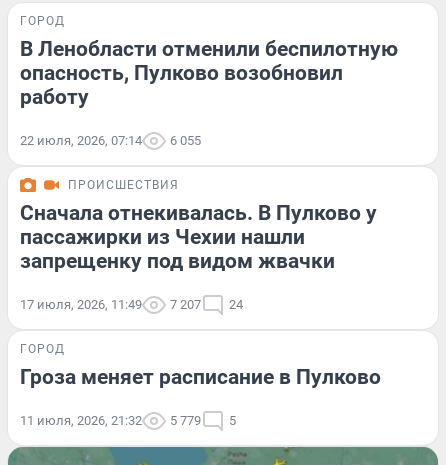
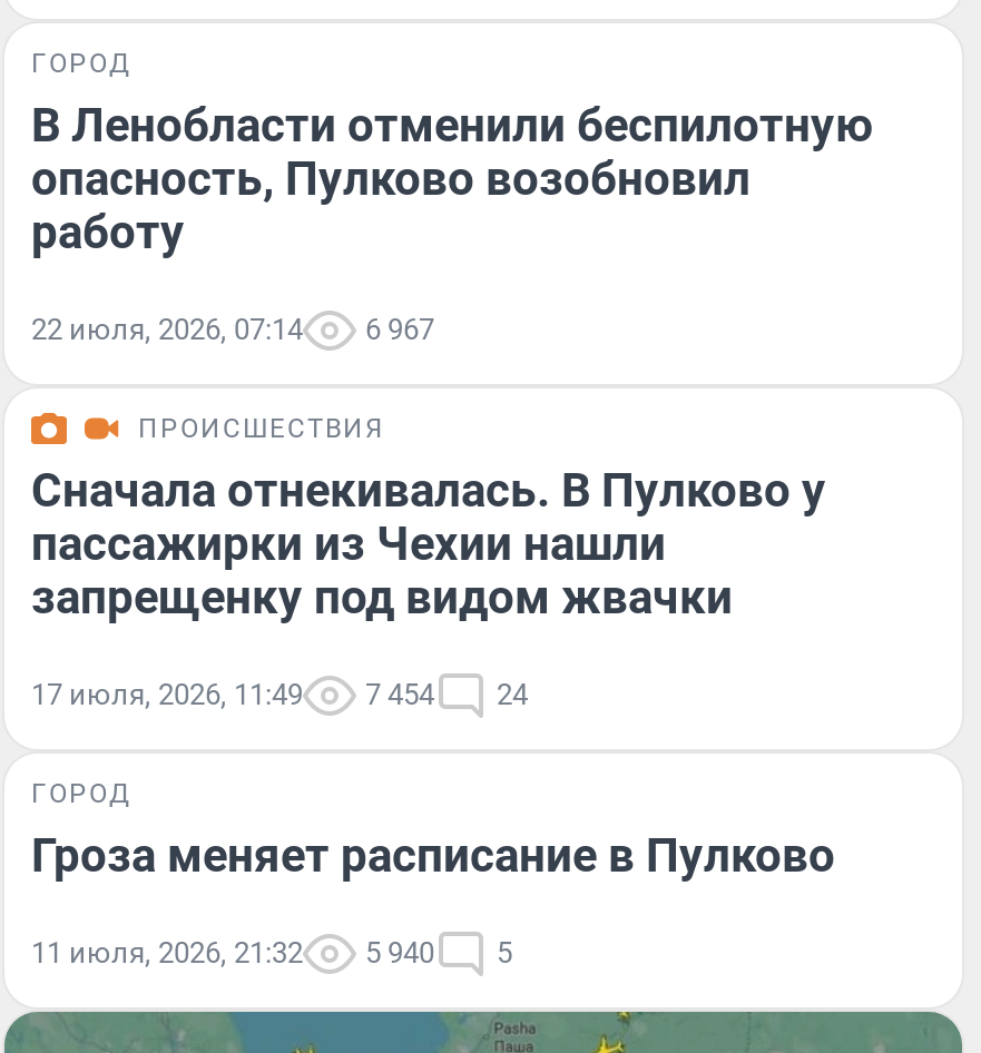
[20,133,201,148] 22 июля, 2026, 07:14 6 055 -> [31,314,434,347] 22 июля, 2026, 07:14 6 967
[20,297,243,312] 17 июля, 2026, 11:49 7 207 24 -> [31,679,528,712] 17 июля, 2026, 11:49 7 454 24
[20,413,236,428] 11 июля, 2026, 21:32 5 779 5 -> [31,937,512,971] 11 июля, 2026, 21:32 5 940 5

